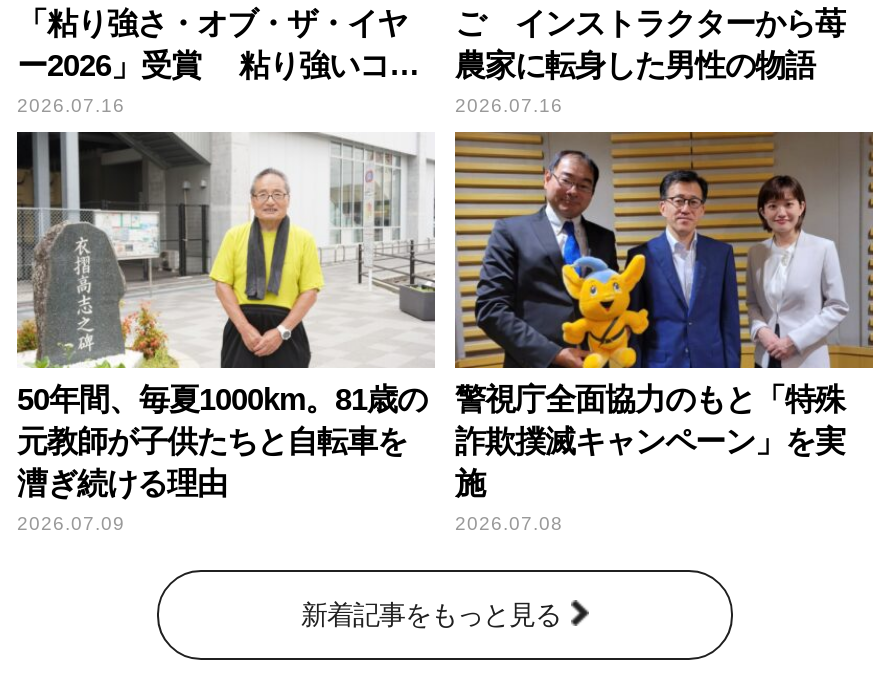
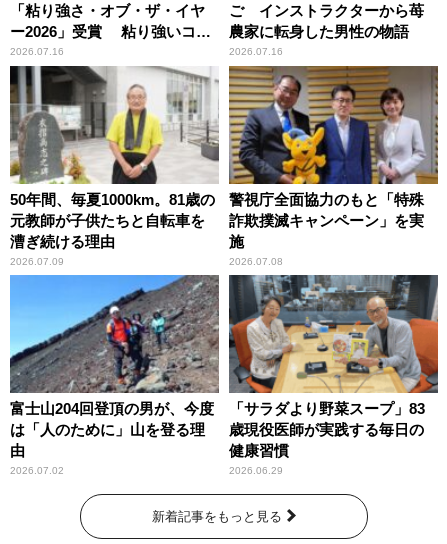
none -> [9,274,220,476] [image] | 富士山204回登頂の男が、今度 | は「人のために」山を登る理 | 由 | 2026.07.02
none -> [228,274,438,476] [image] | 「サラダより野菜スープ」83 | 歳現役医師が実践する毎日の | 健康習慣 | 2026.06.29

